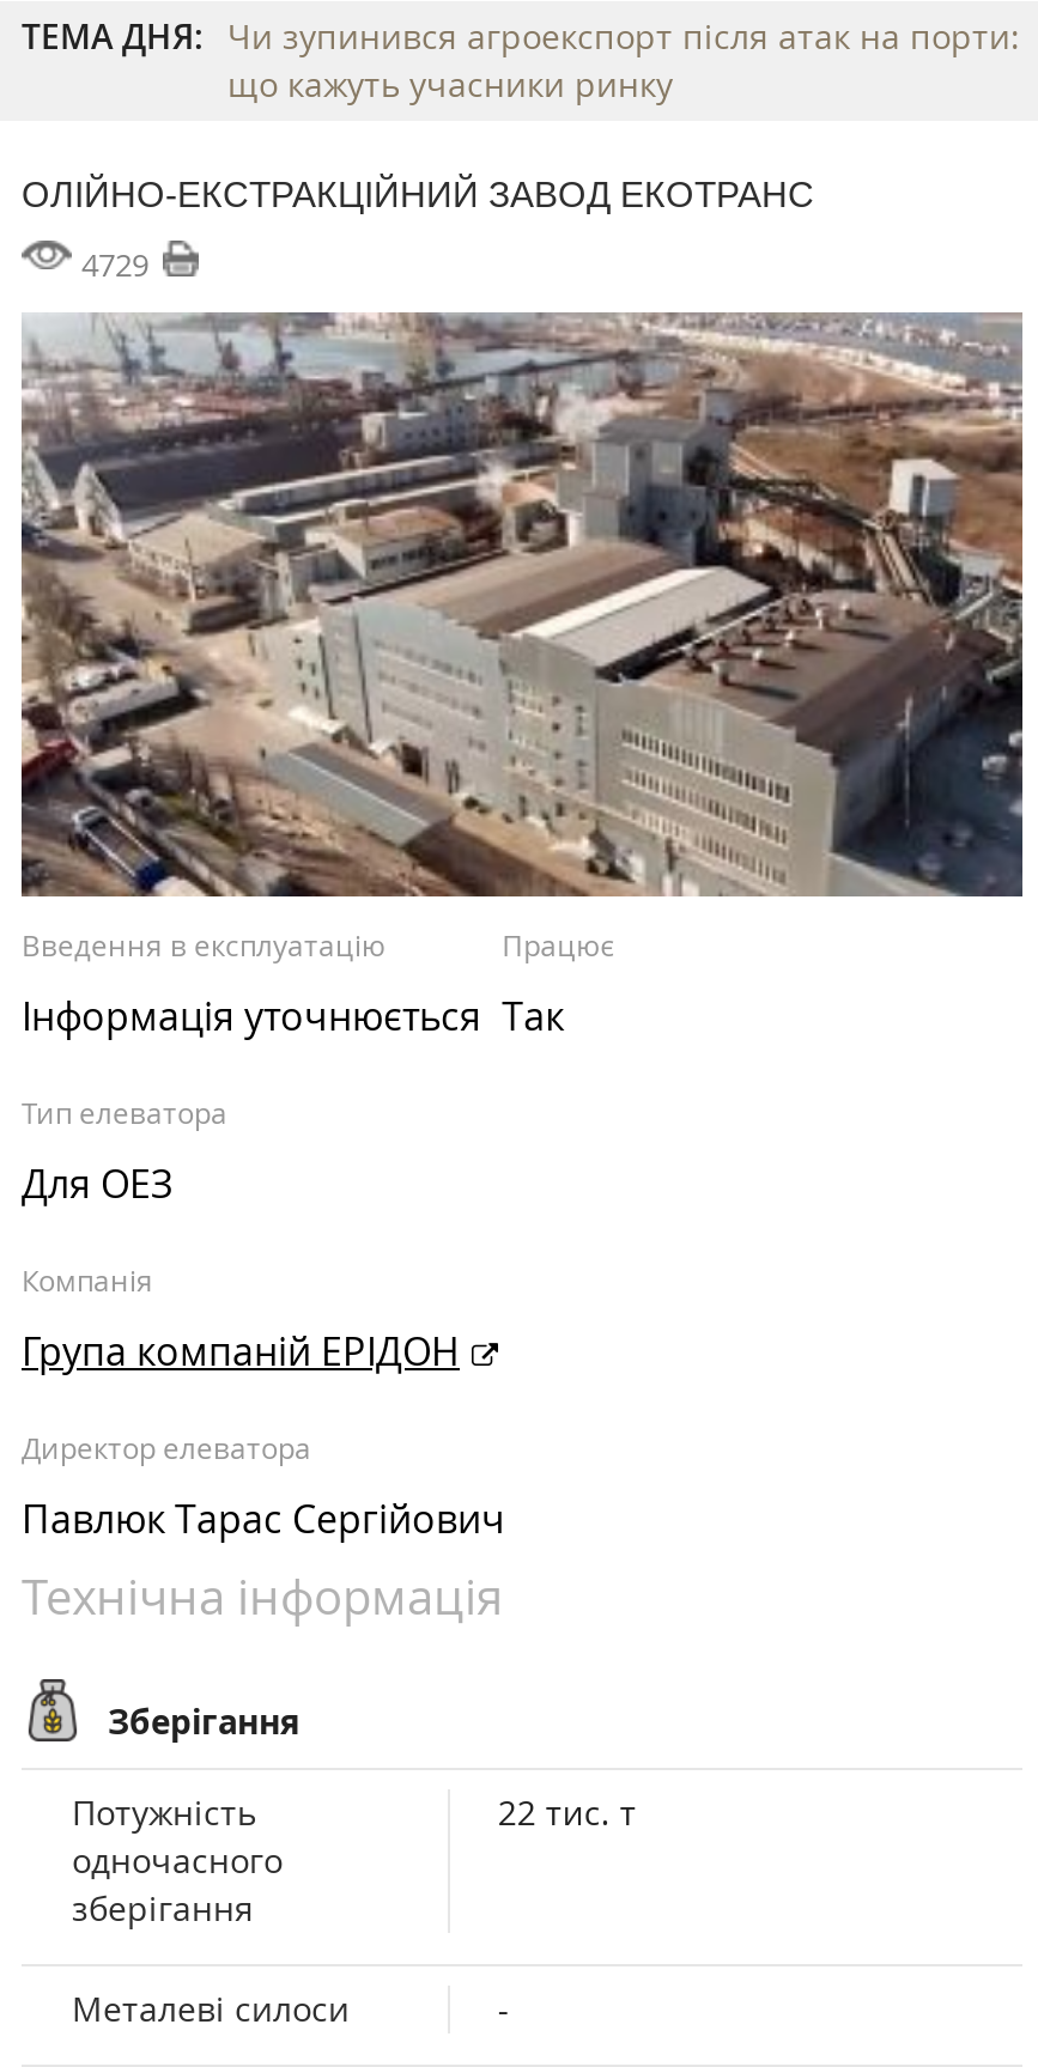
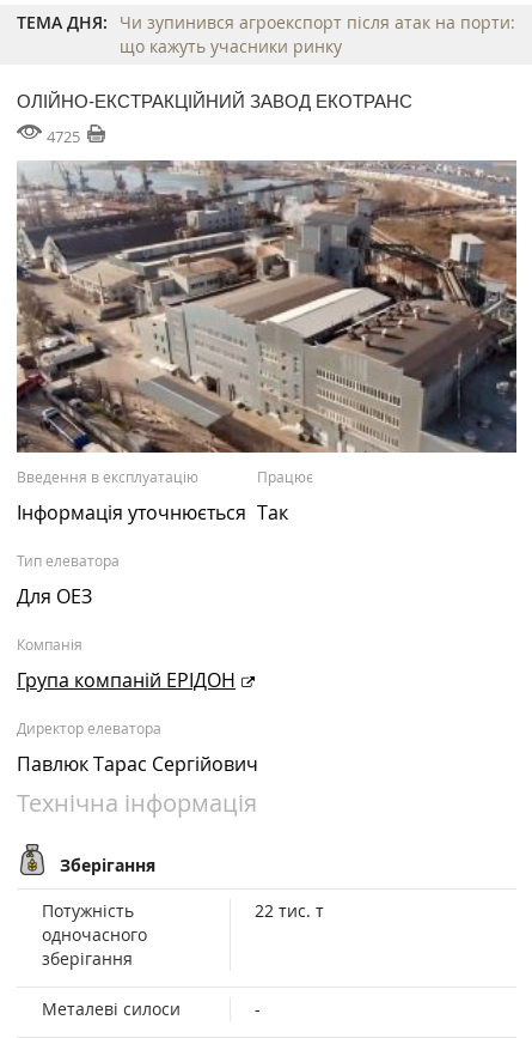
[81,244,148,287] 4729 -> [47,126,80,148] 4725

